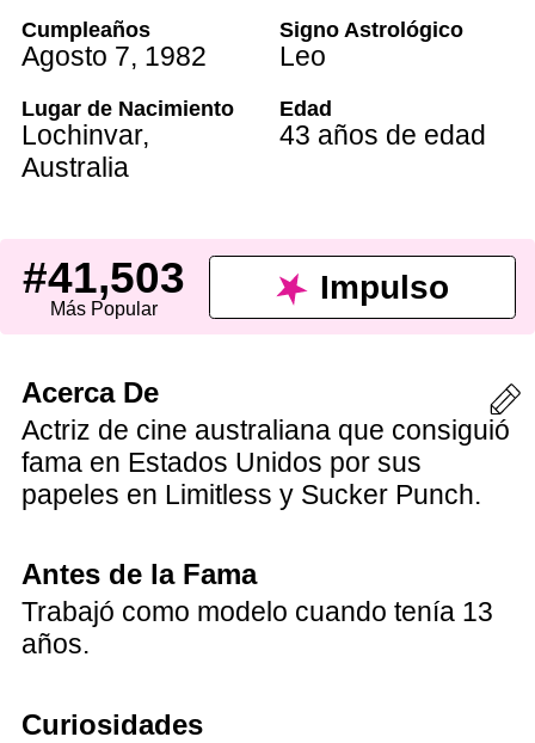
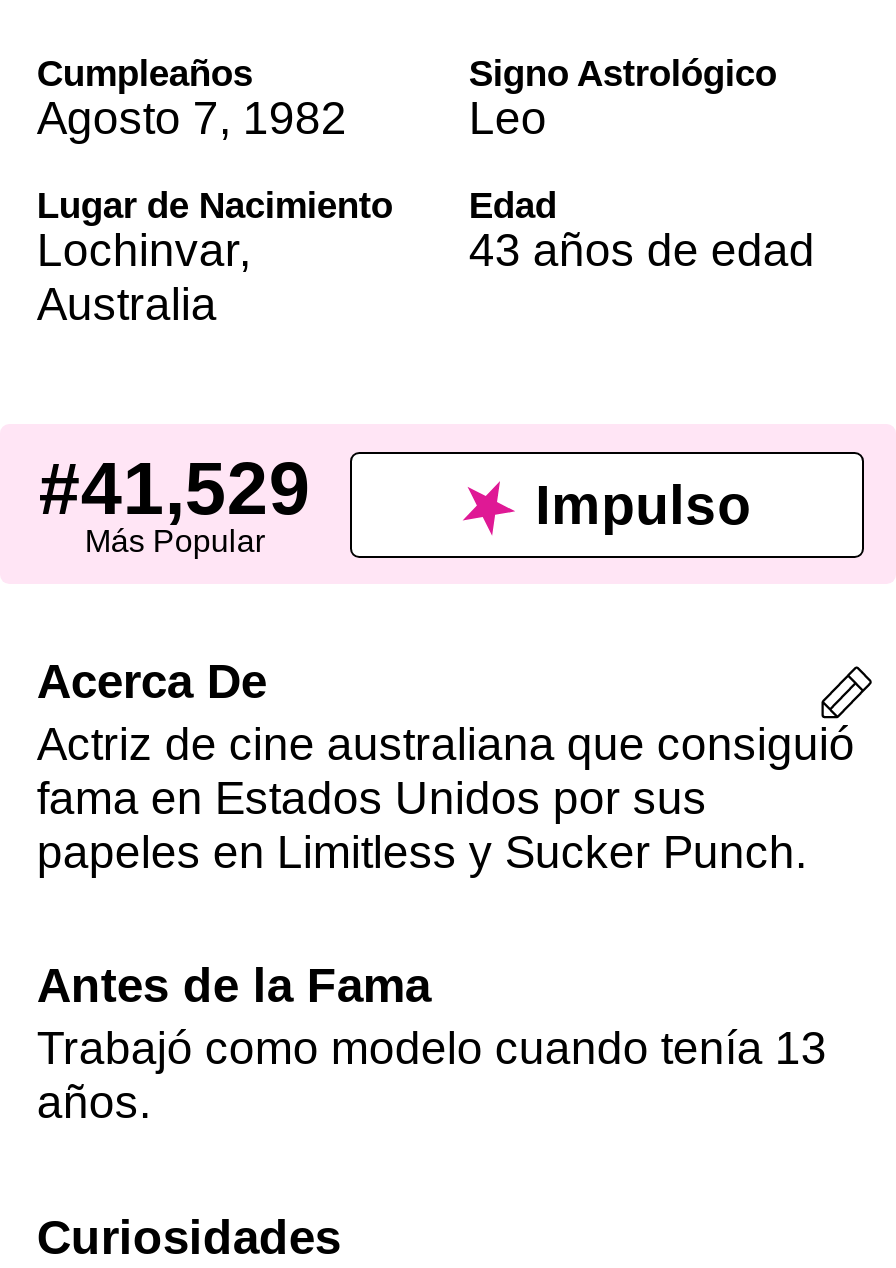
[23,253,185,302] #41,503 -> [39,447,311,529] #41,529

